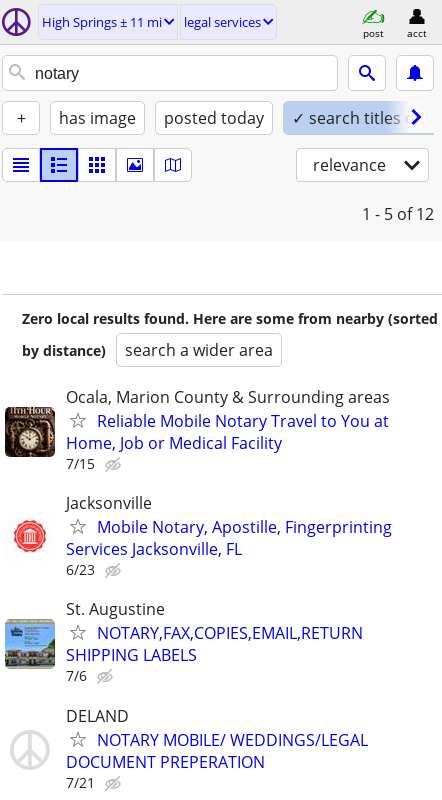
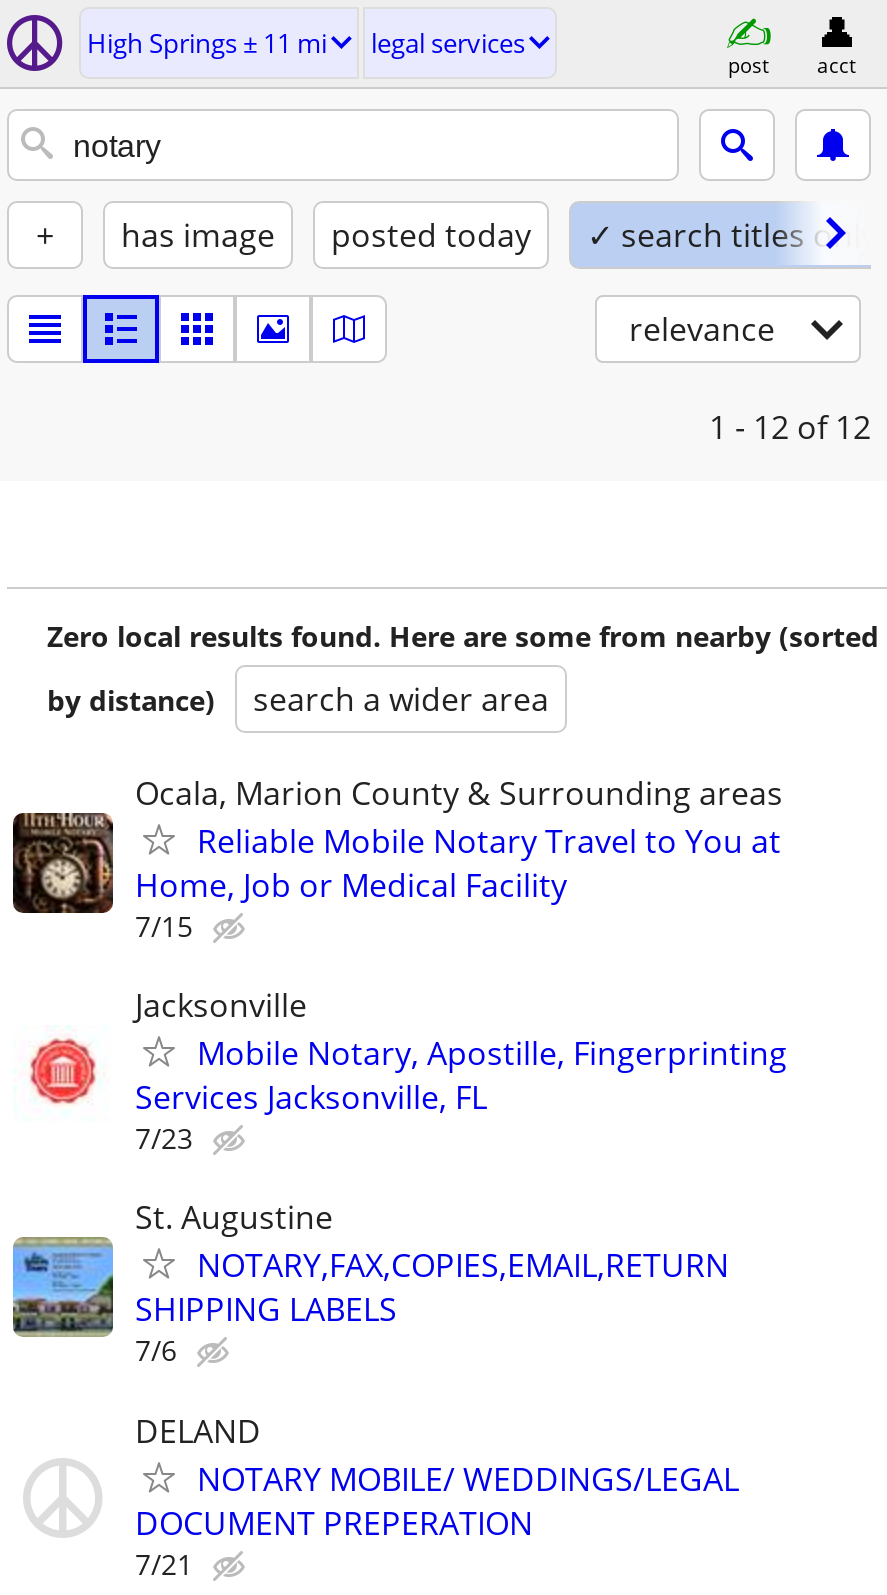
[362,203,434,225] 1 - 5 of 12 -> [709,405,871,449] 1 - 12 of 12
[66,560,95,579] 6/23 -> [135,1119,193,1157] 7/23

